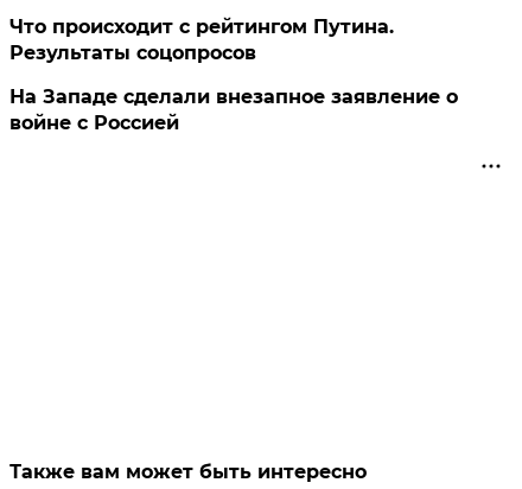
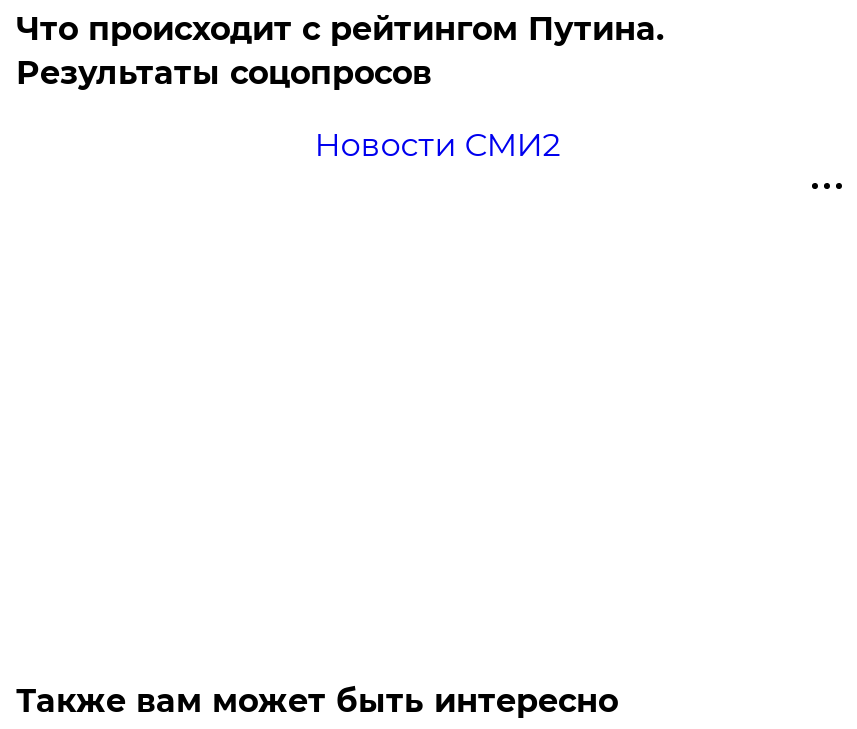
[10,85,458,134] На Западе сделали внезапное заявление о | войне с Россией -> [314,126,560,164] Новости СМИ2

